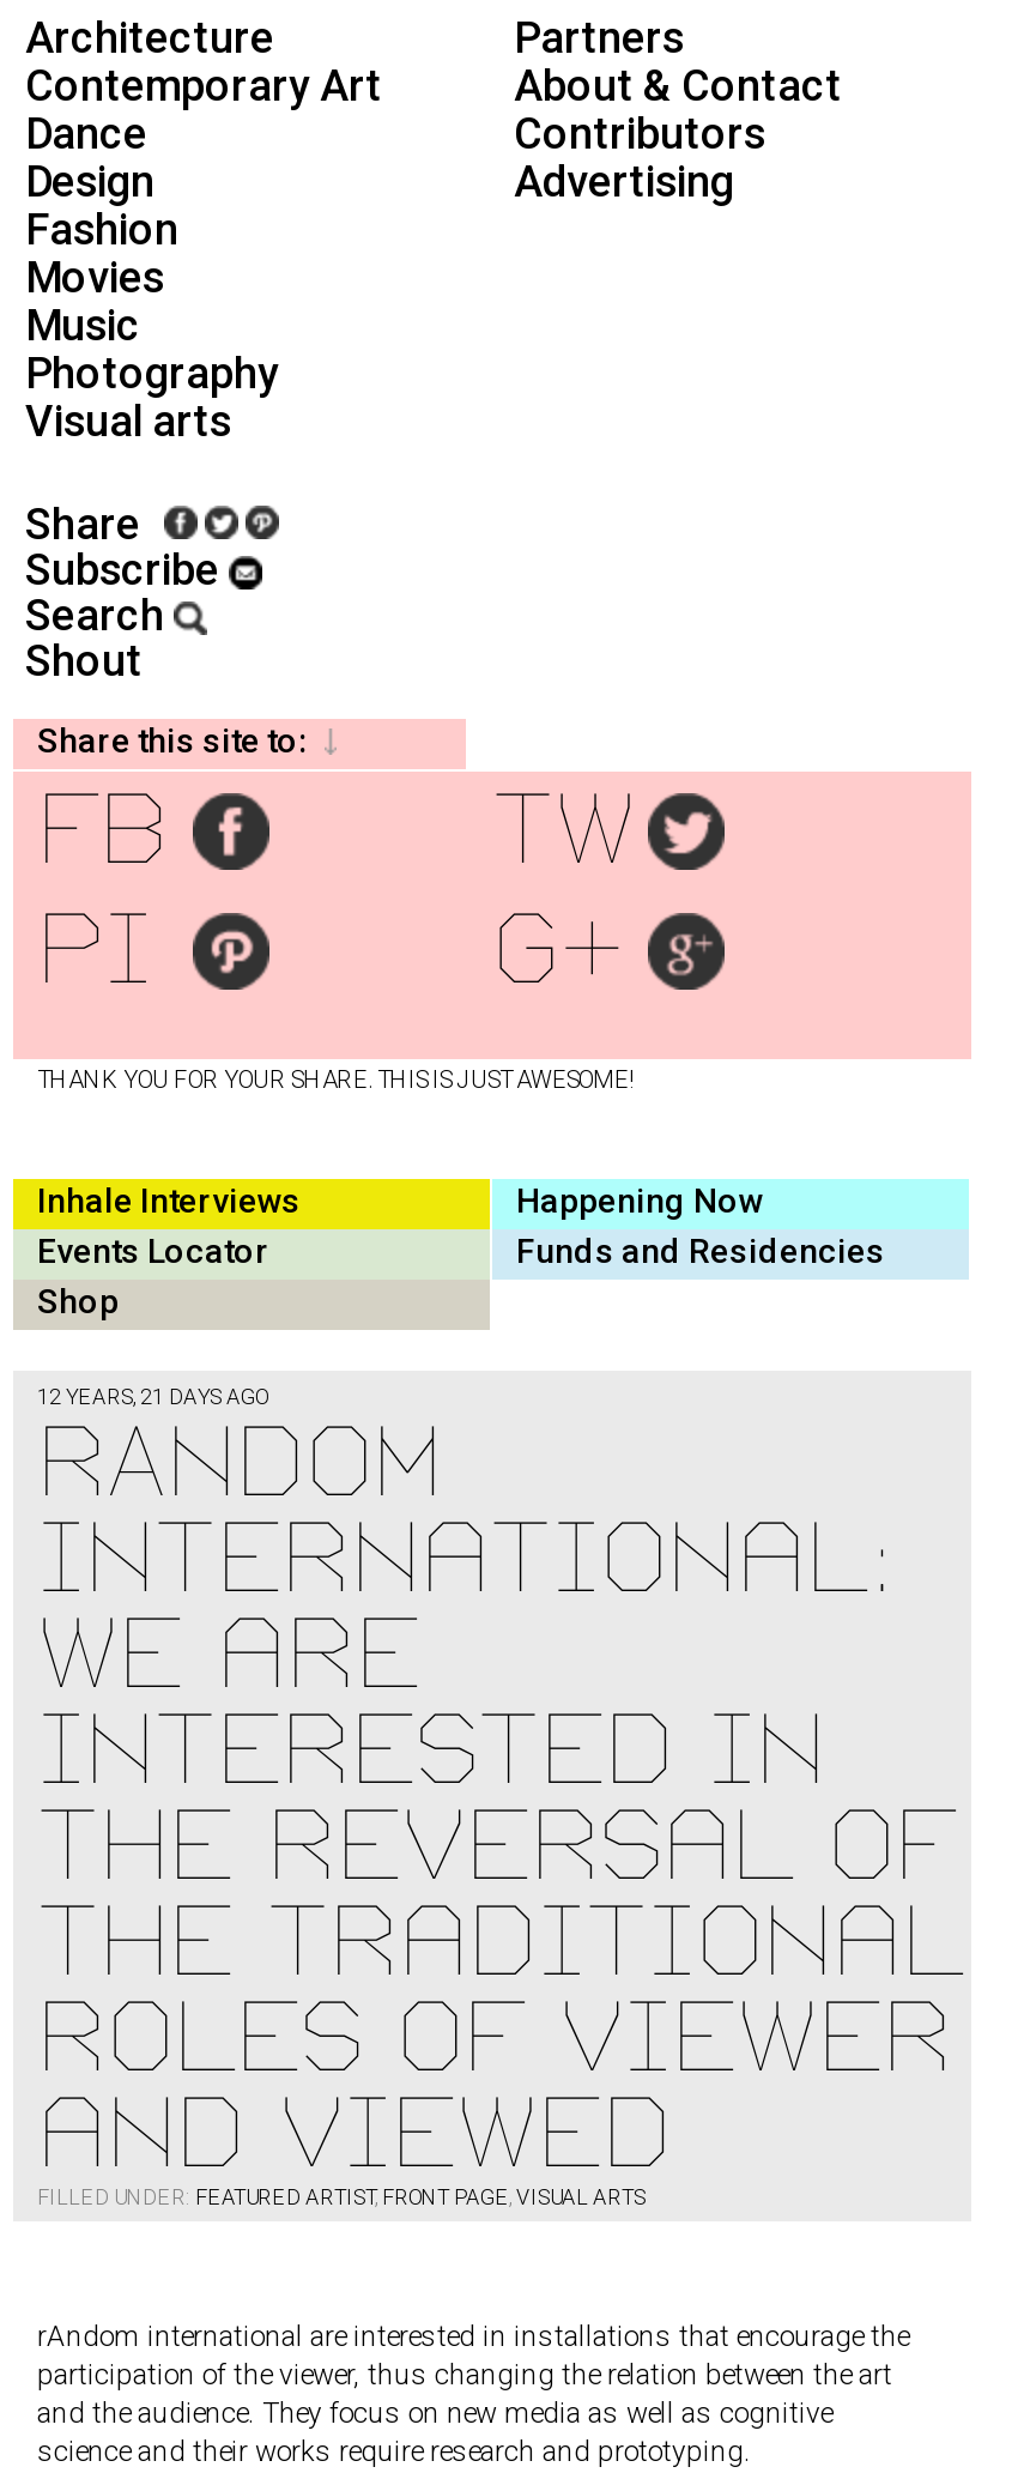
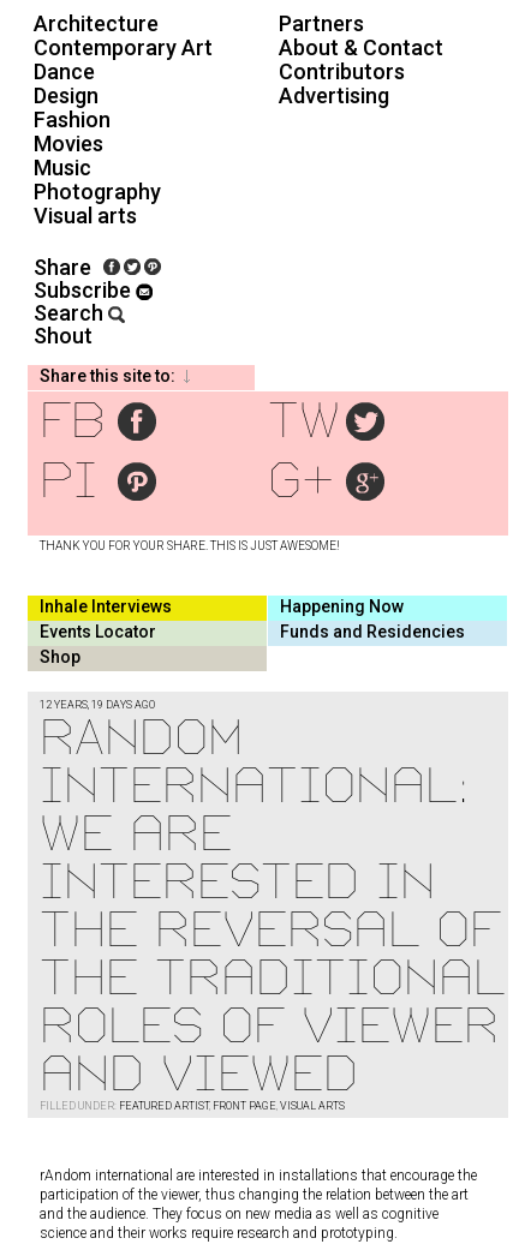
[37,1385,267,1409] 12 YEARS, 21 DAYS AGO -> [40,699,155,711] 12 YEARS, 19 DAYS AGO

